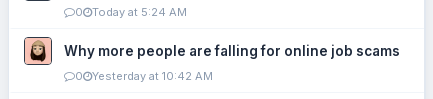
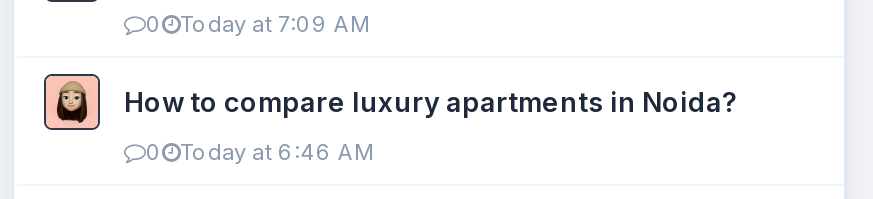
[75,5,187,19] 0 Today at 5:24 AM -> [146,10,370,38] 0 Today at 7:09 AM
[64,43,400,59] Why more people are falling for online job scams -> [124,86,736,118] How to compare luxury apartments in Noida?
[92,69,213,83] Yesterday at 10:42 AM -> [180,138,374,166] Today at 6:46 AM

